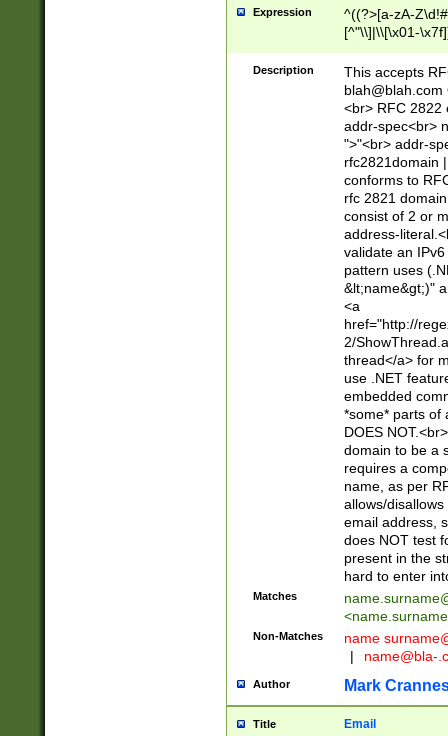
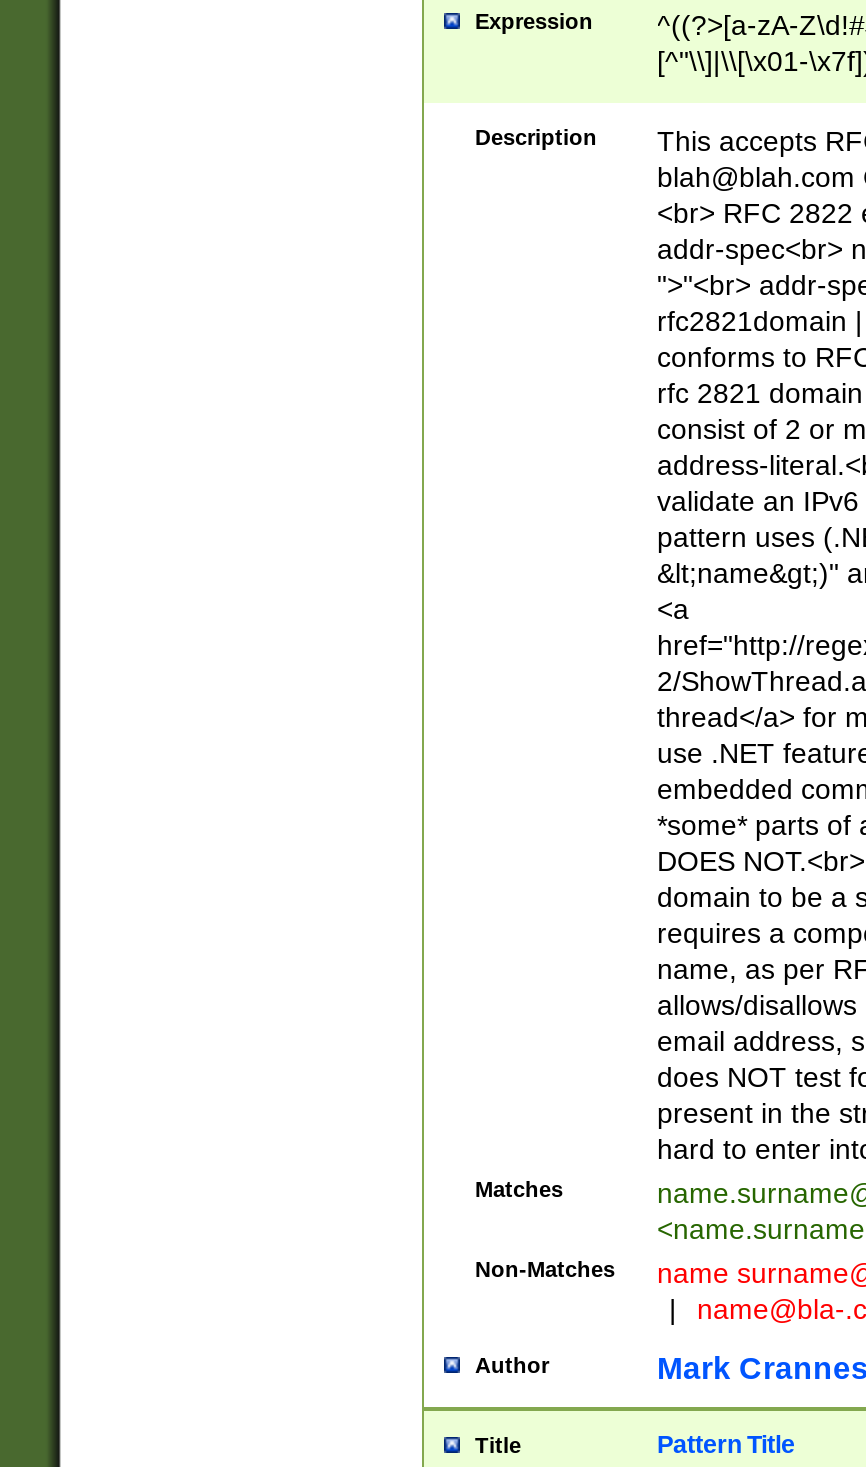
[343,717,375,731] Email -> [657,1430,795,1458] Pattern Title

